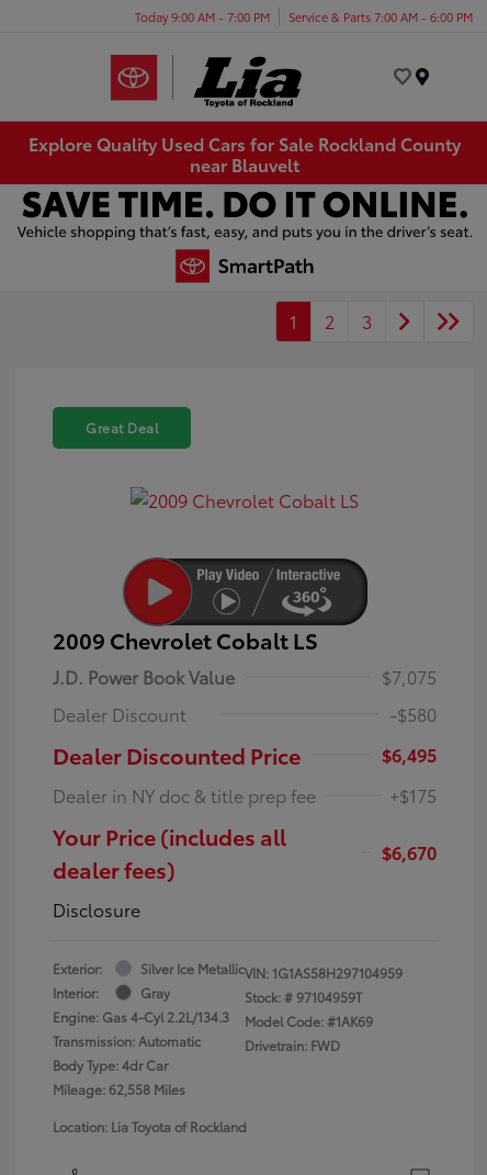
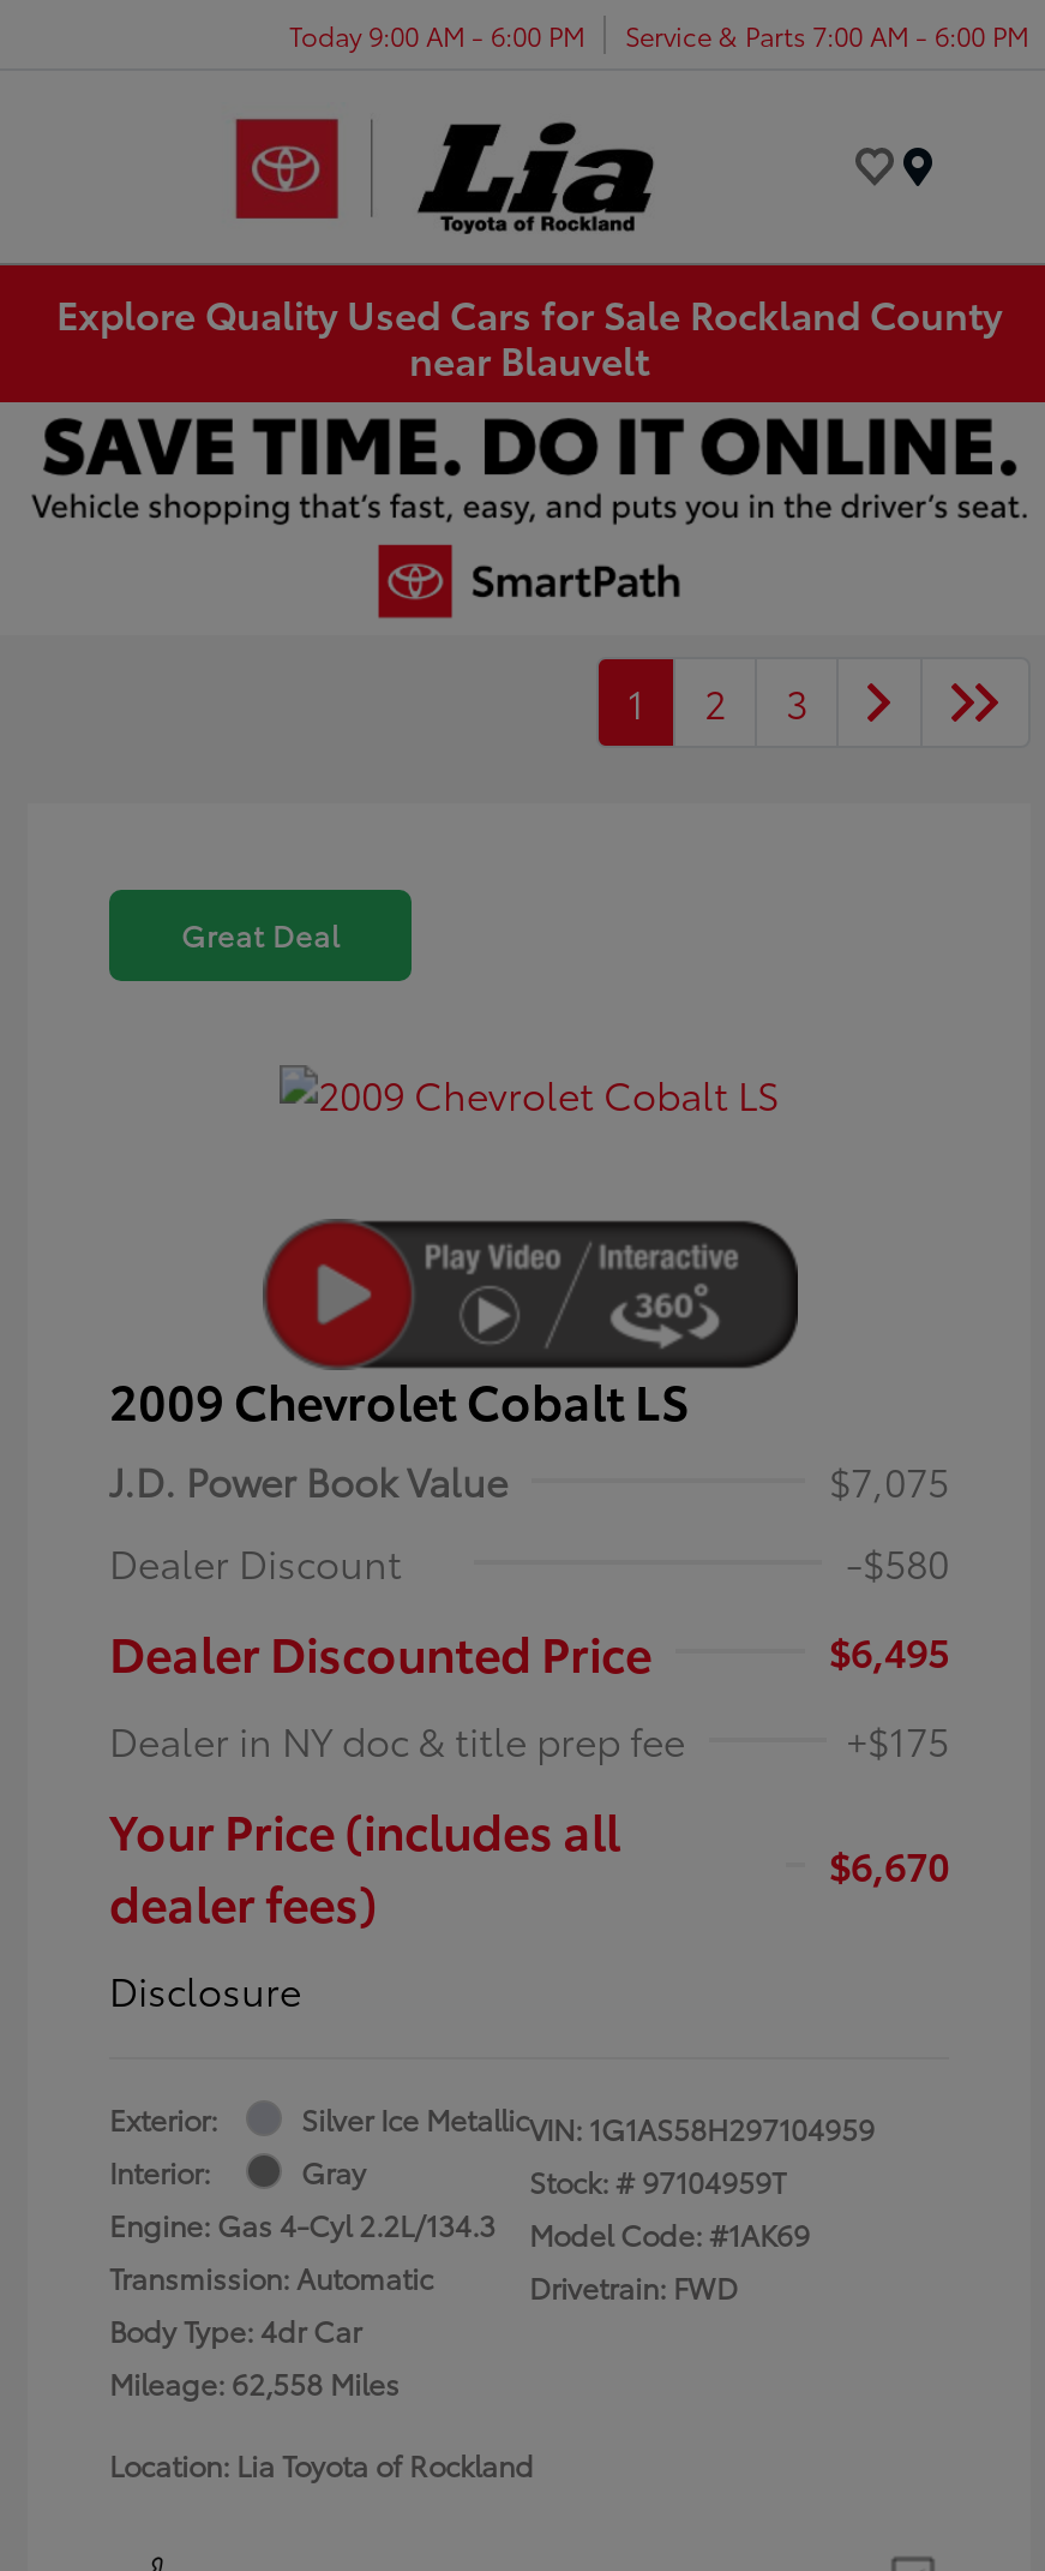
[135,7,473,25] Today 9:00 AM - 7:00 PM Service & Parts 7:00 AM - 6:00 PM -> [289,14,1028,53] Today 9:00 AM - 6:00 PM Service & Parts 7:00 AM - 6:00 PM

